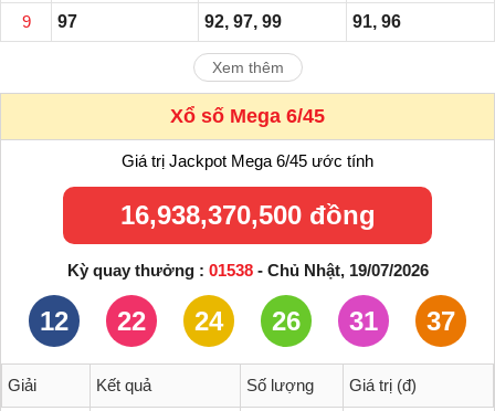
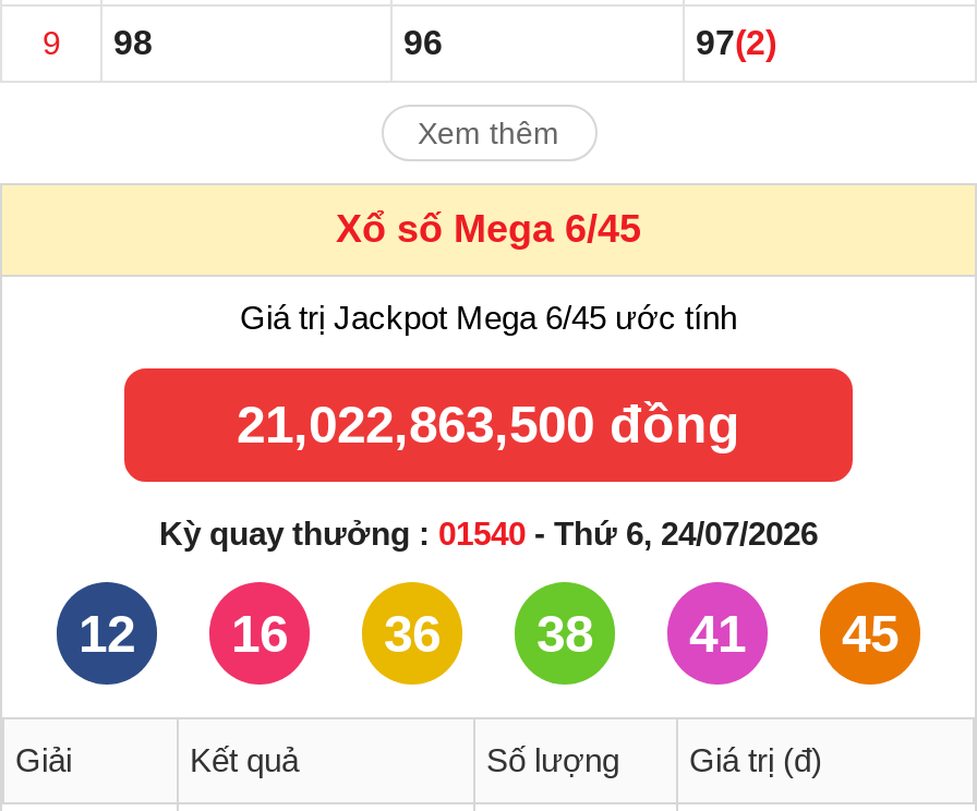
[57,12,401,31] 97 | 92, 97, 99 | 91, 96 -> [113,24,776,61] 98 | 96 | 97(2)
[120,200,375,230] 16,938,370,500 đồng -> [237,395,740,453] 21,022,863,500 đồng
[67,261,428,280] Kỳ quay thưởng : 01538 - Chủ Nhật, 19/07/2026 -> [159,515,818,552] Kỳ quay thưởng : 01540 - Thứ 6, 24/07/2026
[117,306,146,336] 22 -> [231,604,288,663] 16
[194,306,223,336] 24 -> [384,604,441,663] 36
[272,306,301,336] 26 -> [536,604,593,663] 38
[349,306,378,336] 31 -> [689,604,746,663] 41
[426,306,455,336] 37 -> [842,604,898,663] 45

